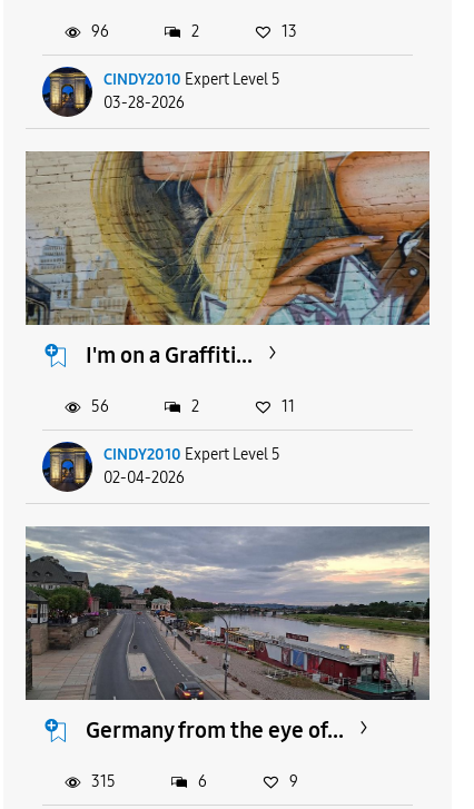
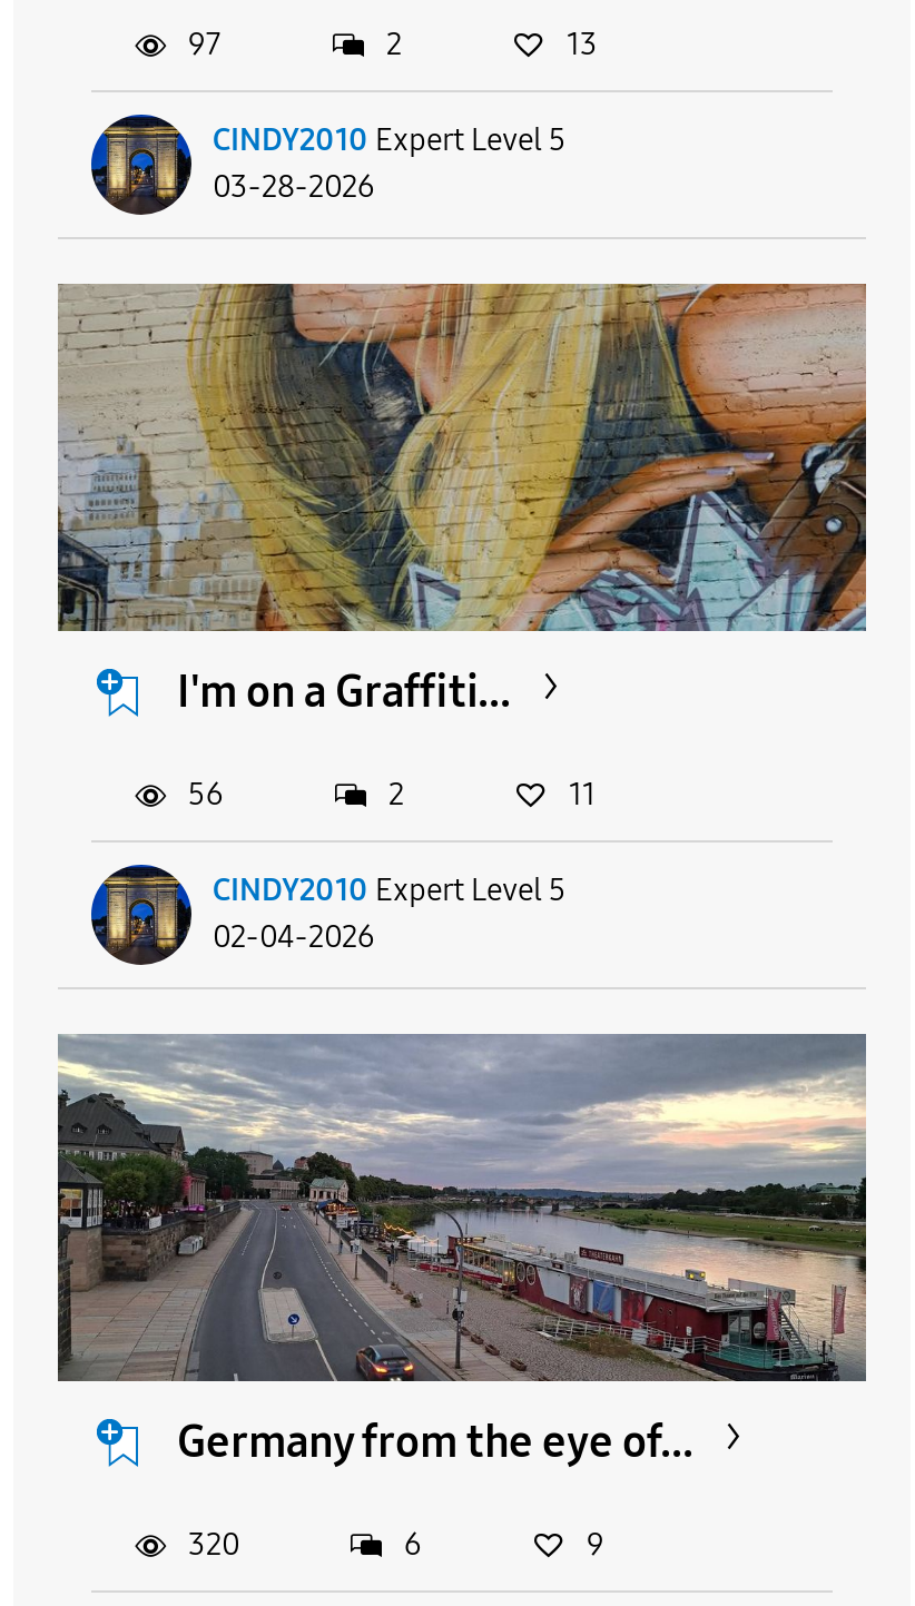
[91,22,108,41] 96 -> [188,26,222,64] 97
[91,773,115,792] 315 -> [188,1527,239,1564] 320

